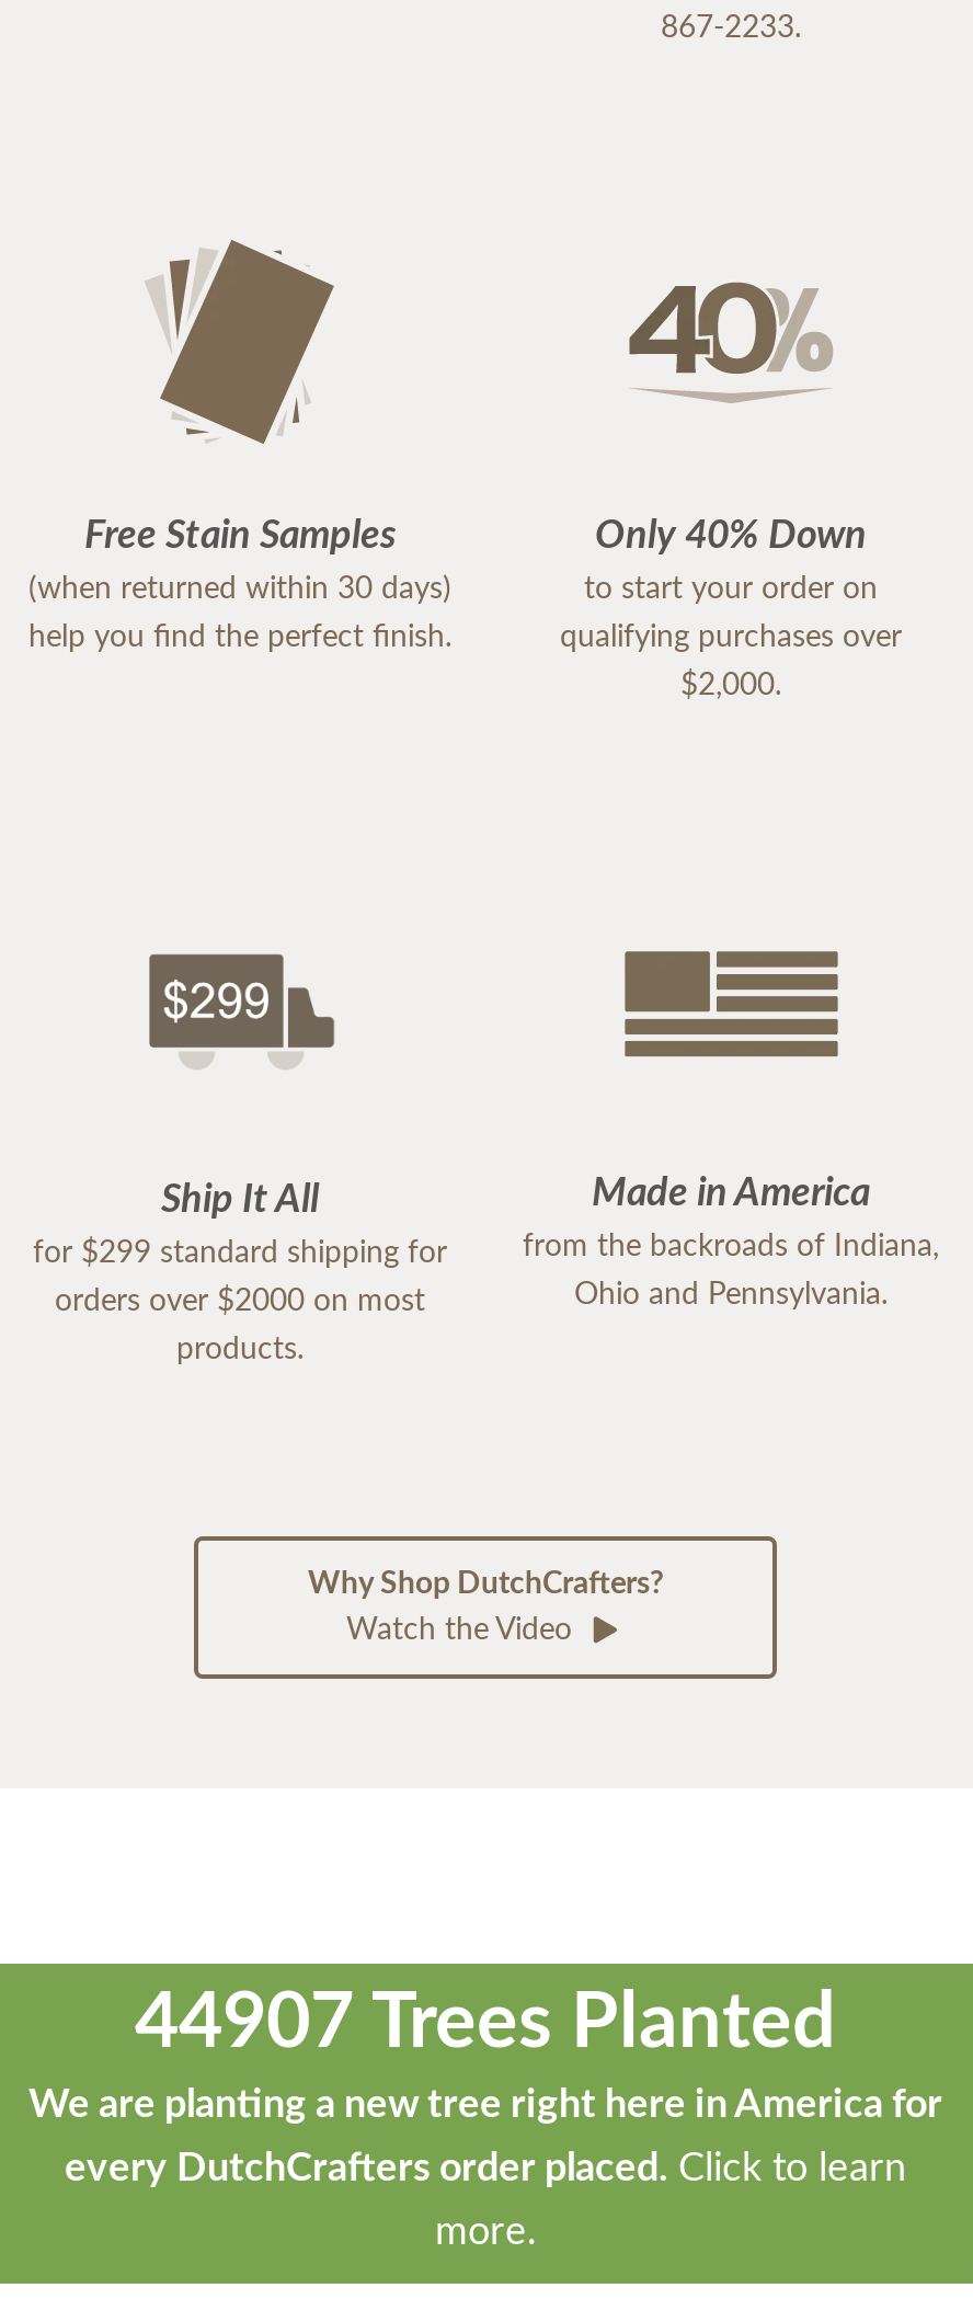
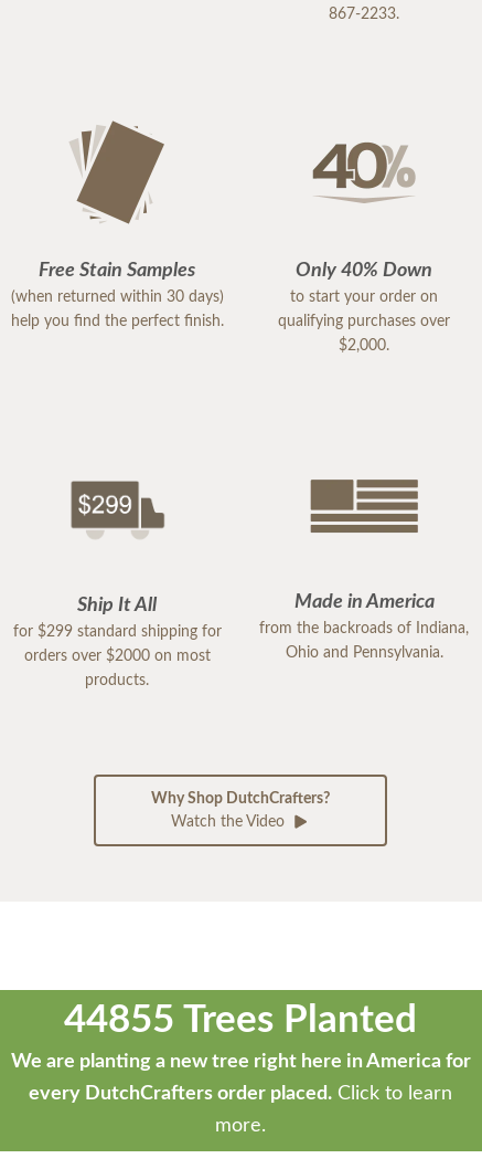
[135,1985,836,2062] 44907 Trees Planted -> [64,1001,417,1040] 44855 Trees Planted

